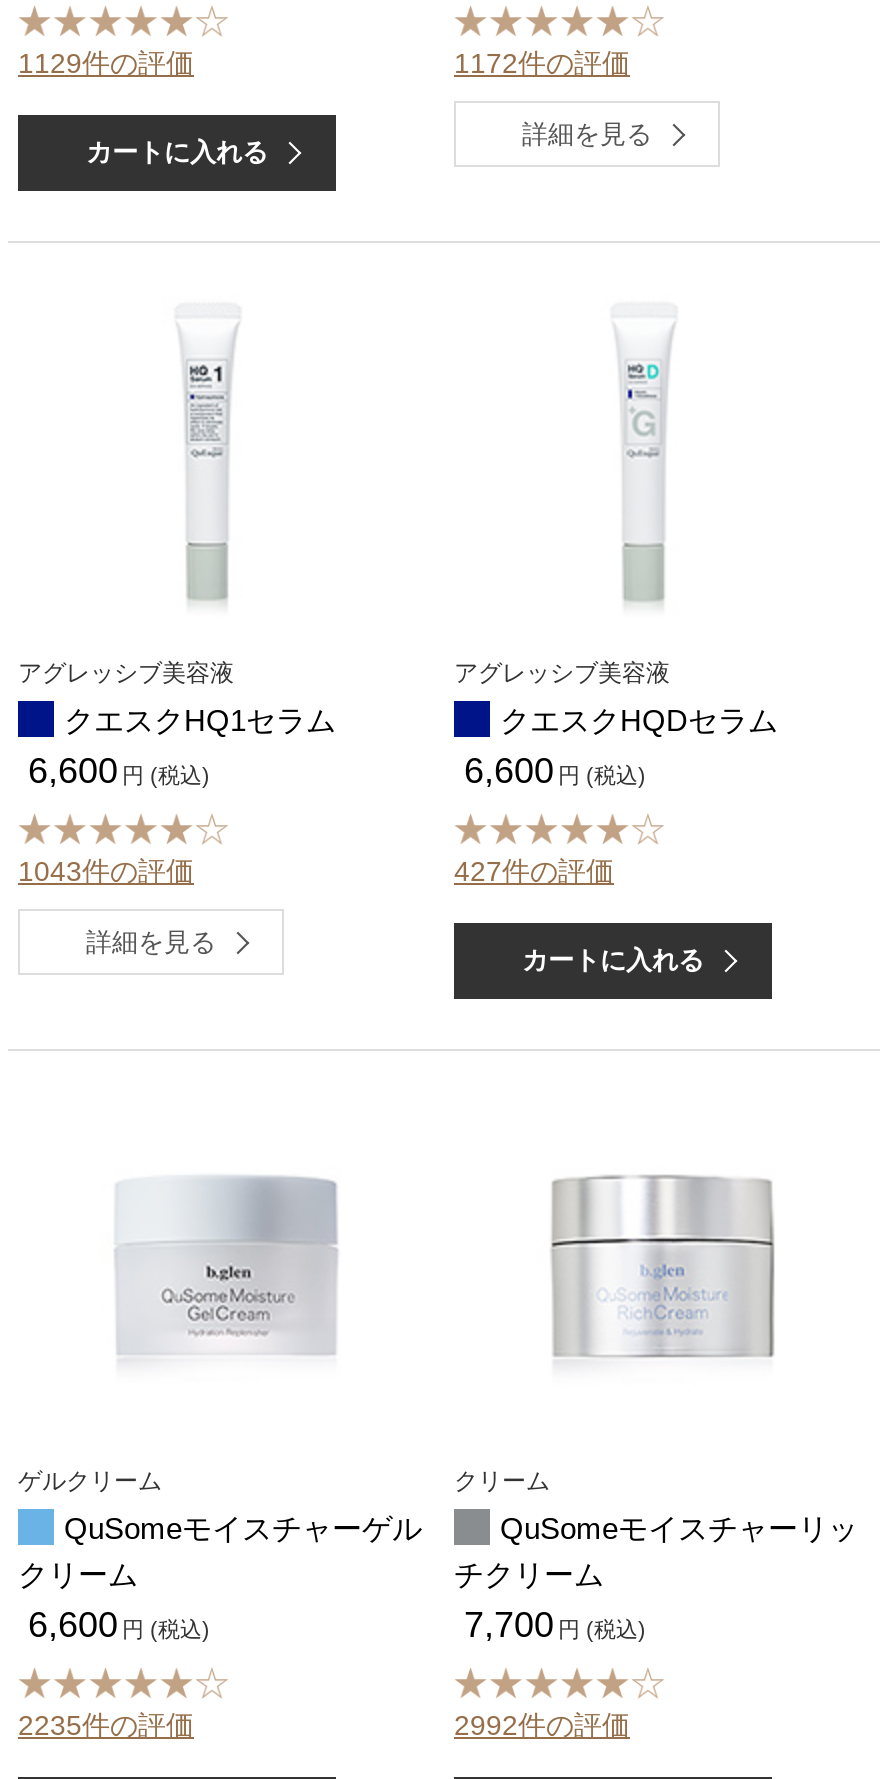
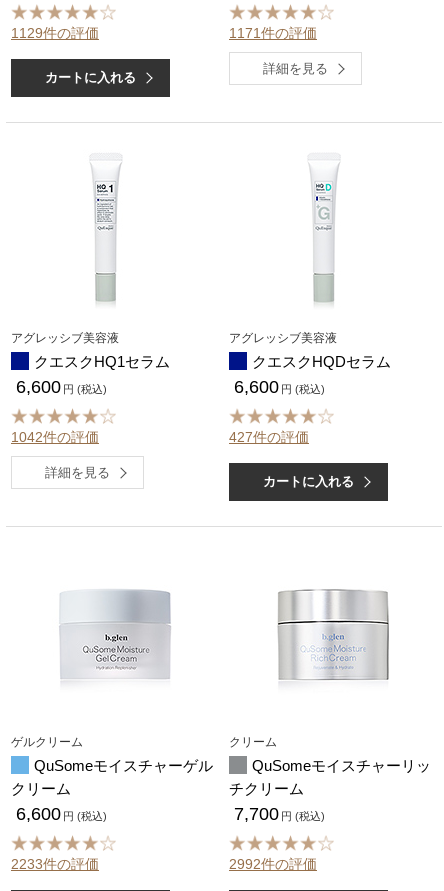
[454,47,630,79] 1172件の評価 -> [229,25,317,41] 1171件の評価
[18,855,194,887] 1043件の評価 -> [11,429,99,445] 1042件の評価
[18,1709,194,1741] 2235件の評価 -> [11,856,99,872] 2233件の評価

